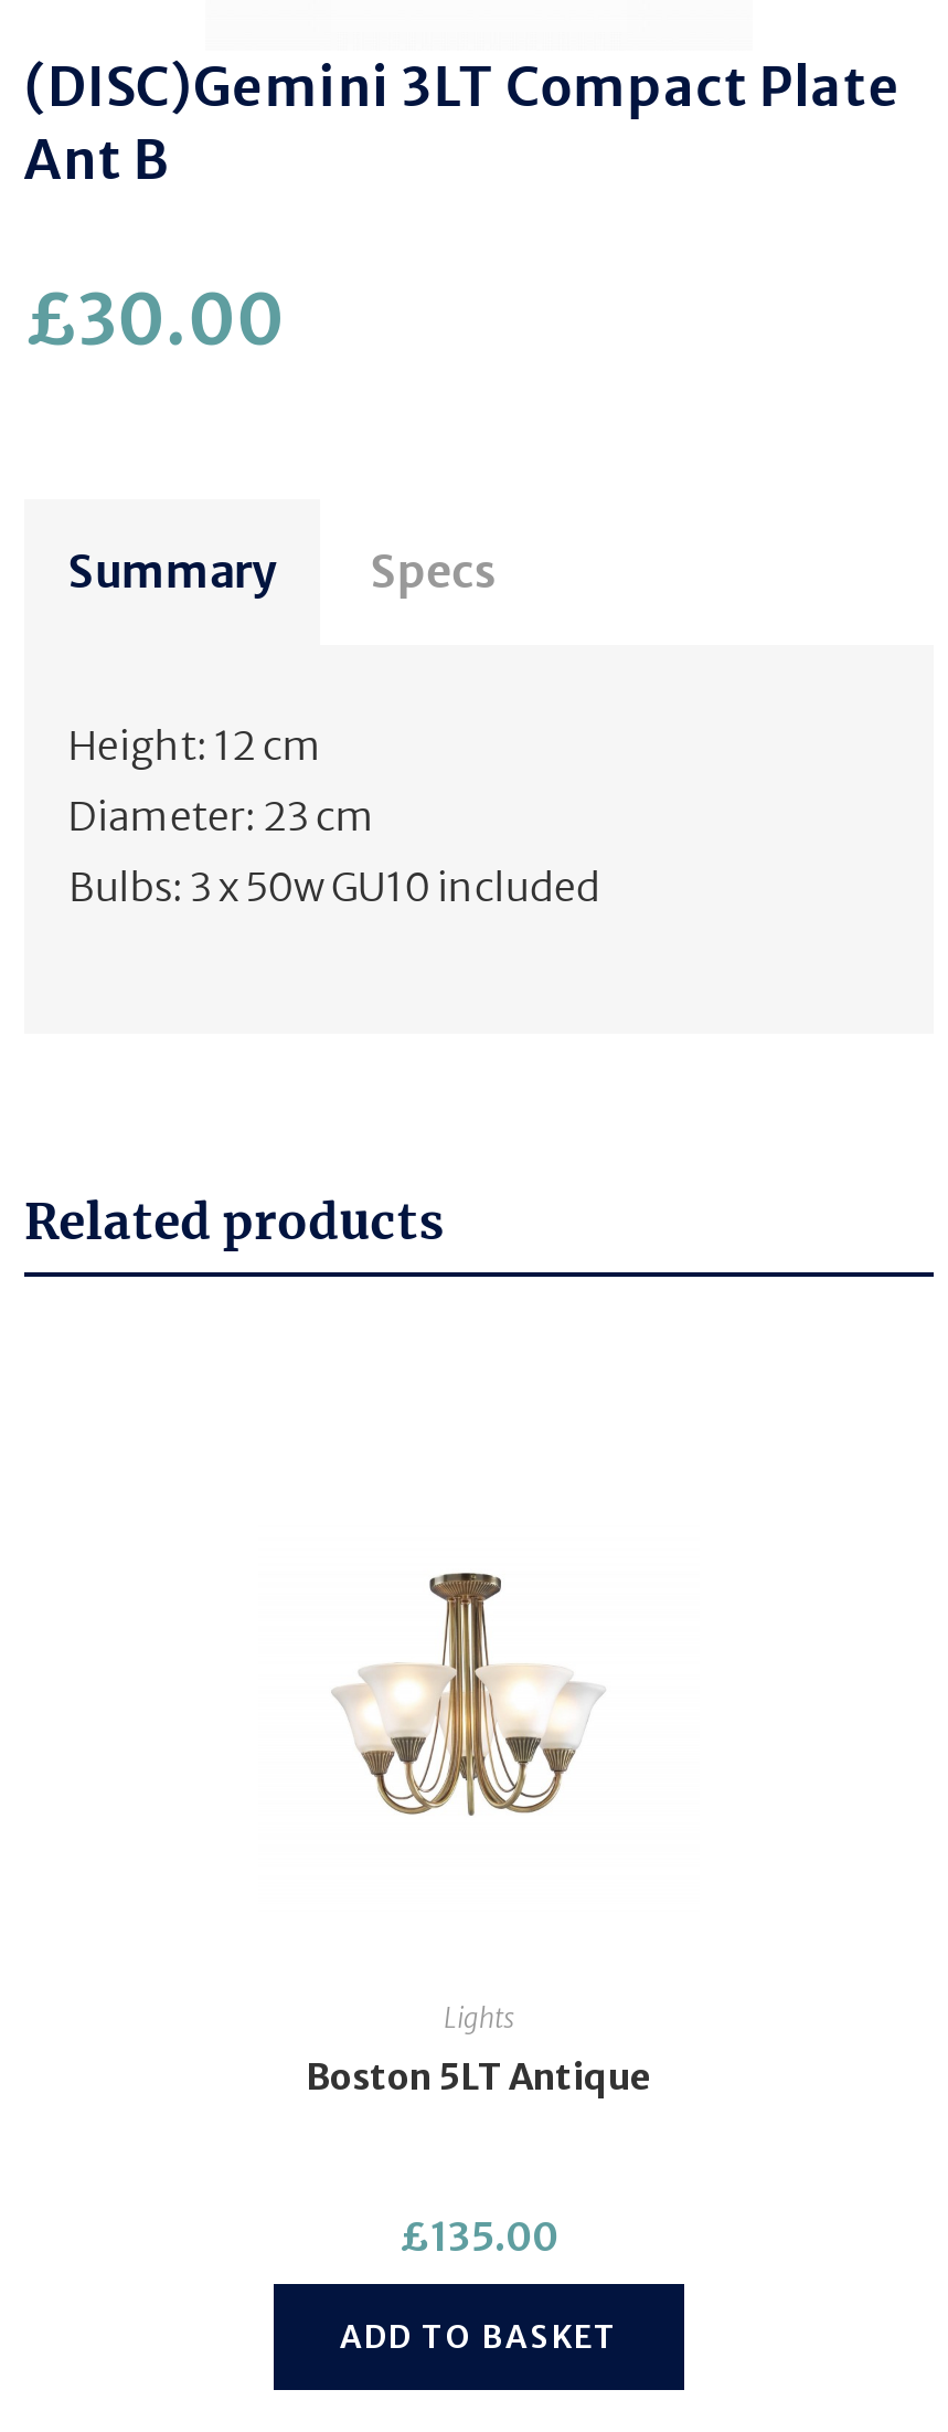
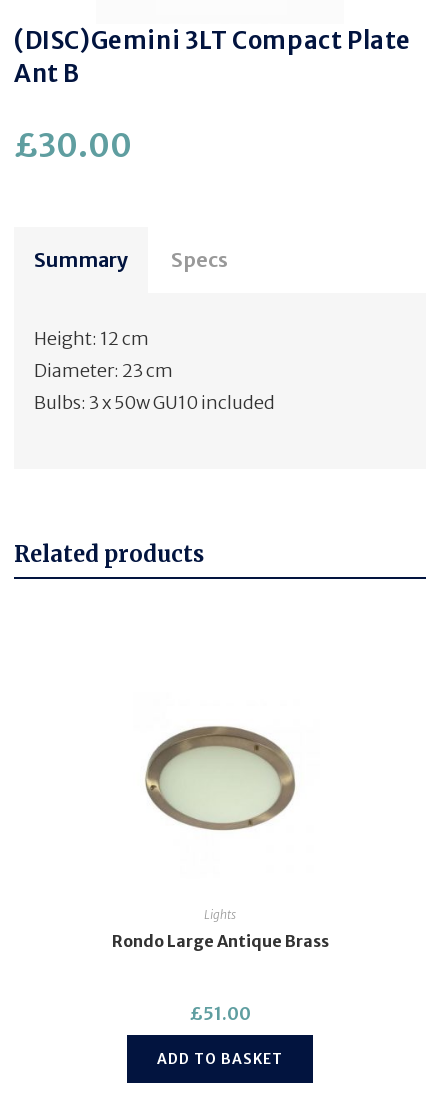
[313,1571,645,1831] [image] -> [144,713,296,831] [image]
[306,2054,652,2098] Boston 5LT Antique -> [111,931,328,951] Rondo Large Antique Brass
[400,2211,558,2262] £135.00 -> [189,1002,251,1025] £51.00

